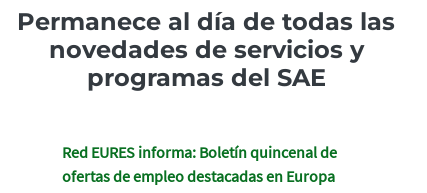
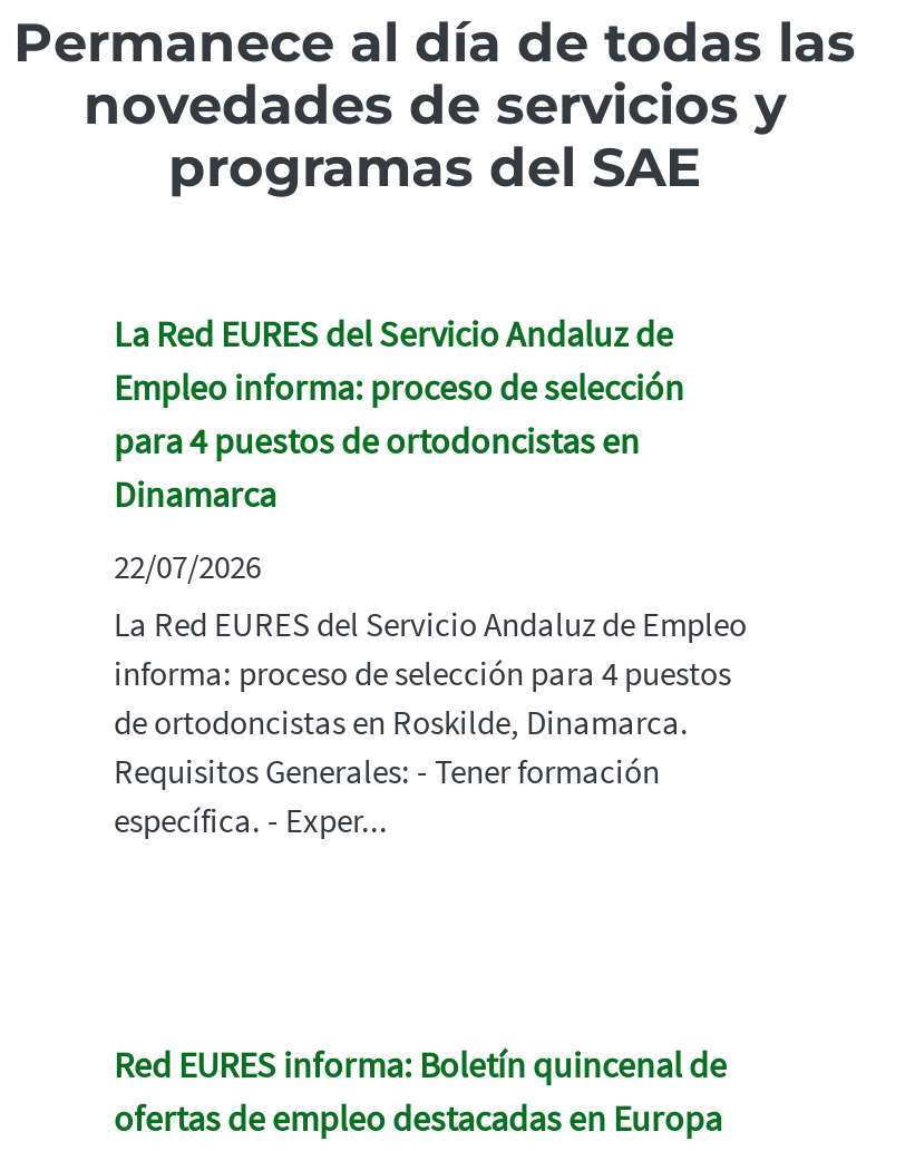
none -> [114,312,747,843] La Red EURES del Servicio Andaluz de | Empleo informa: proceso de selección | para 4 puestos de ortodoncistas en | Dinamarca | 22/07/2026 | La Red EURES del Servicio Andaluz de Empleo | informa: proceso de selección para 4 puestos | de ortodoncistas en Roskilde, Dinamarca. | Requisitos Generales: - Tener formación | específica. - Exper...

